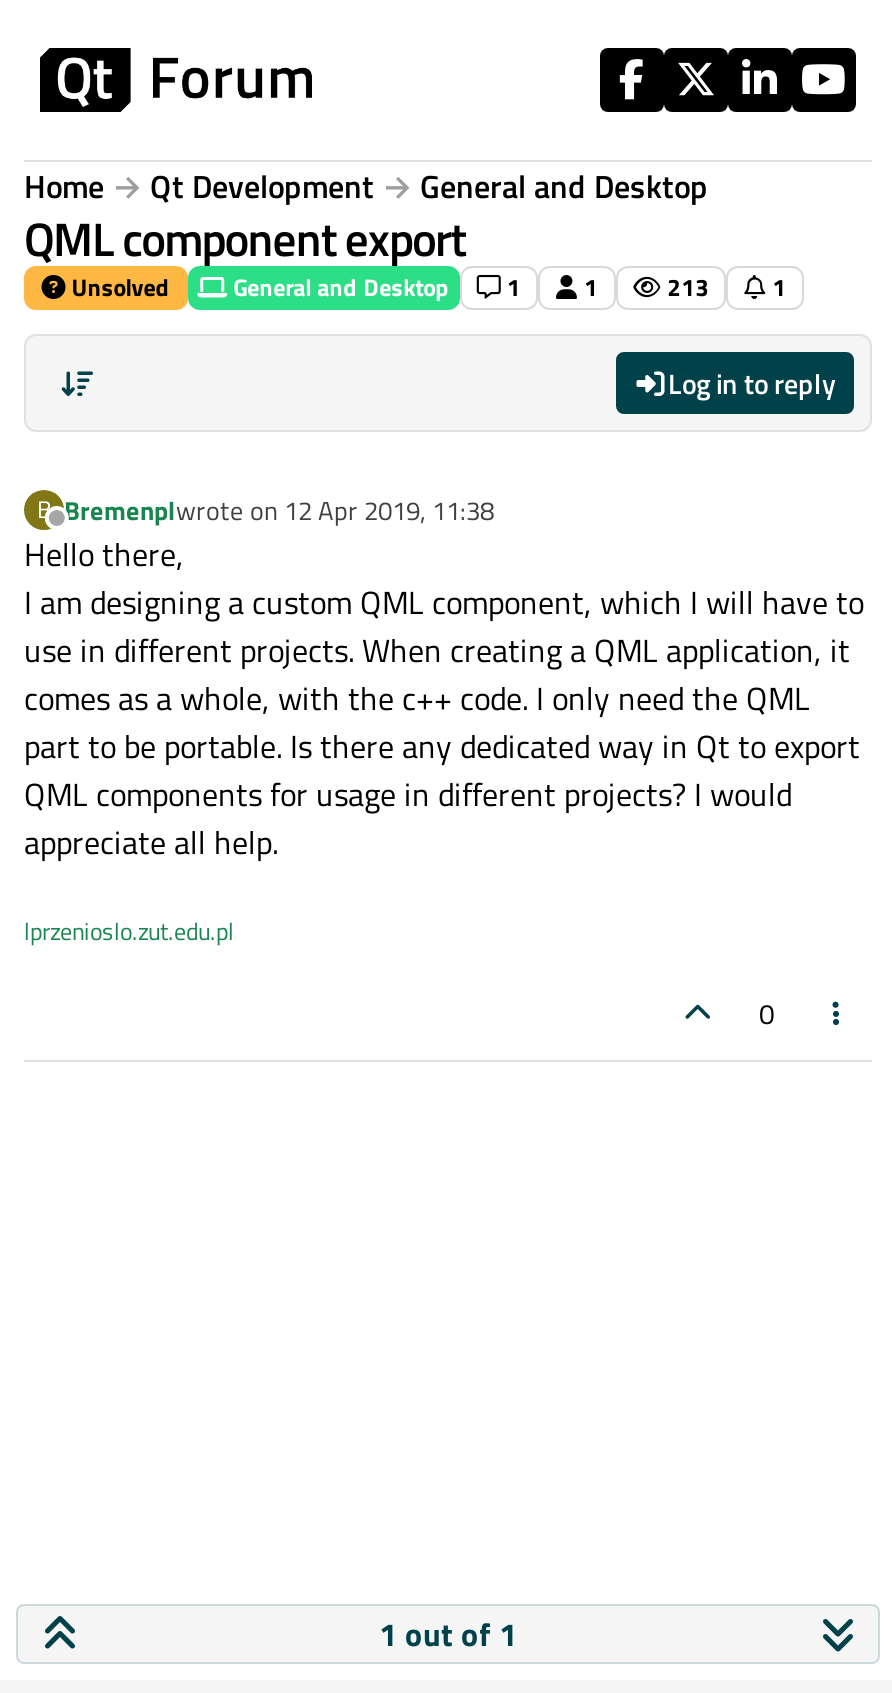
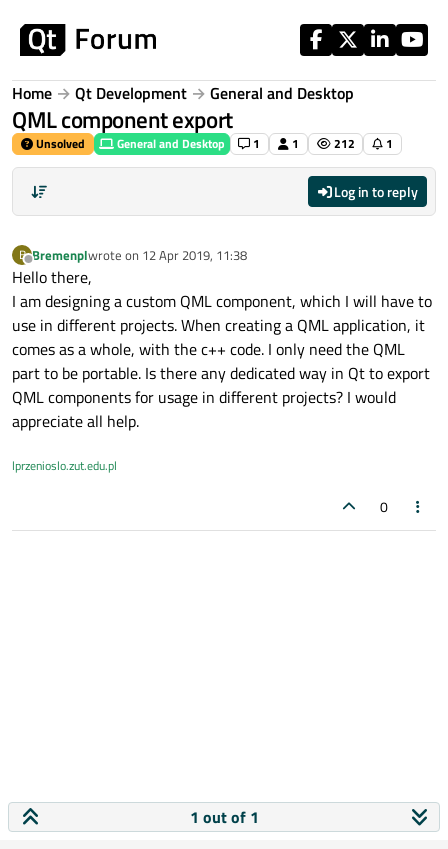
[66,268,786,306] Unsolved General and Desktop 1 1 213 1 -> [33,134,393,153] Unsolved General and Desktop 1 1 212 1

